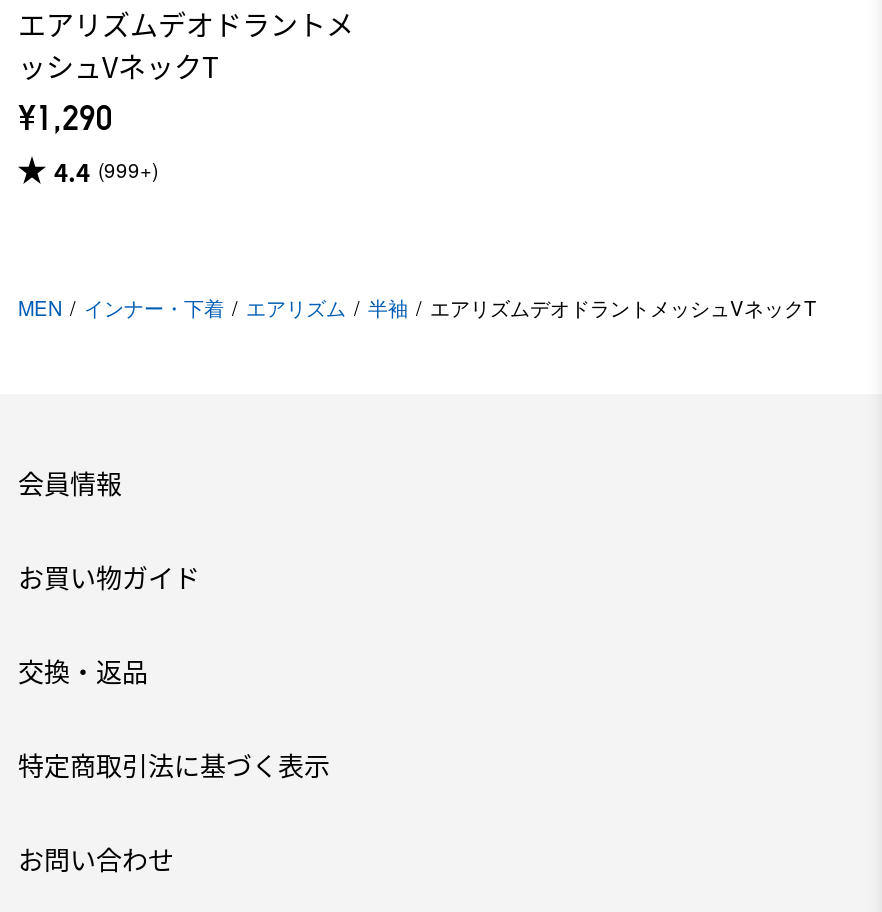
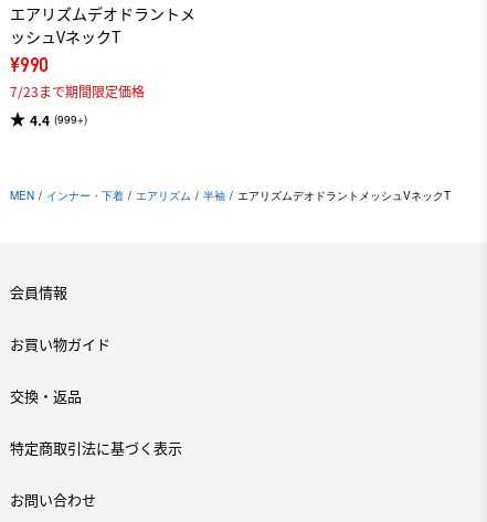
[18,96,113,138] ¥1,290 -> [10,53,145,101] ¥990 | 7/23まで期間限定価格

